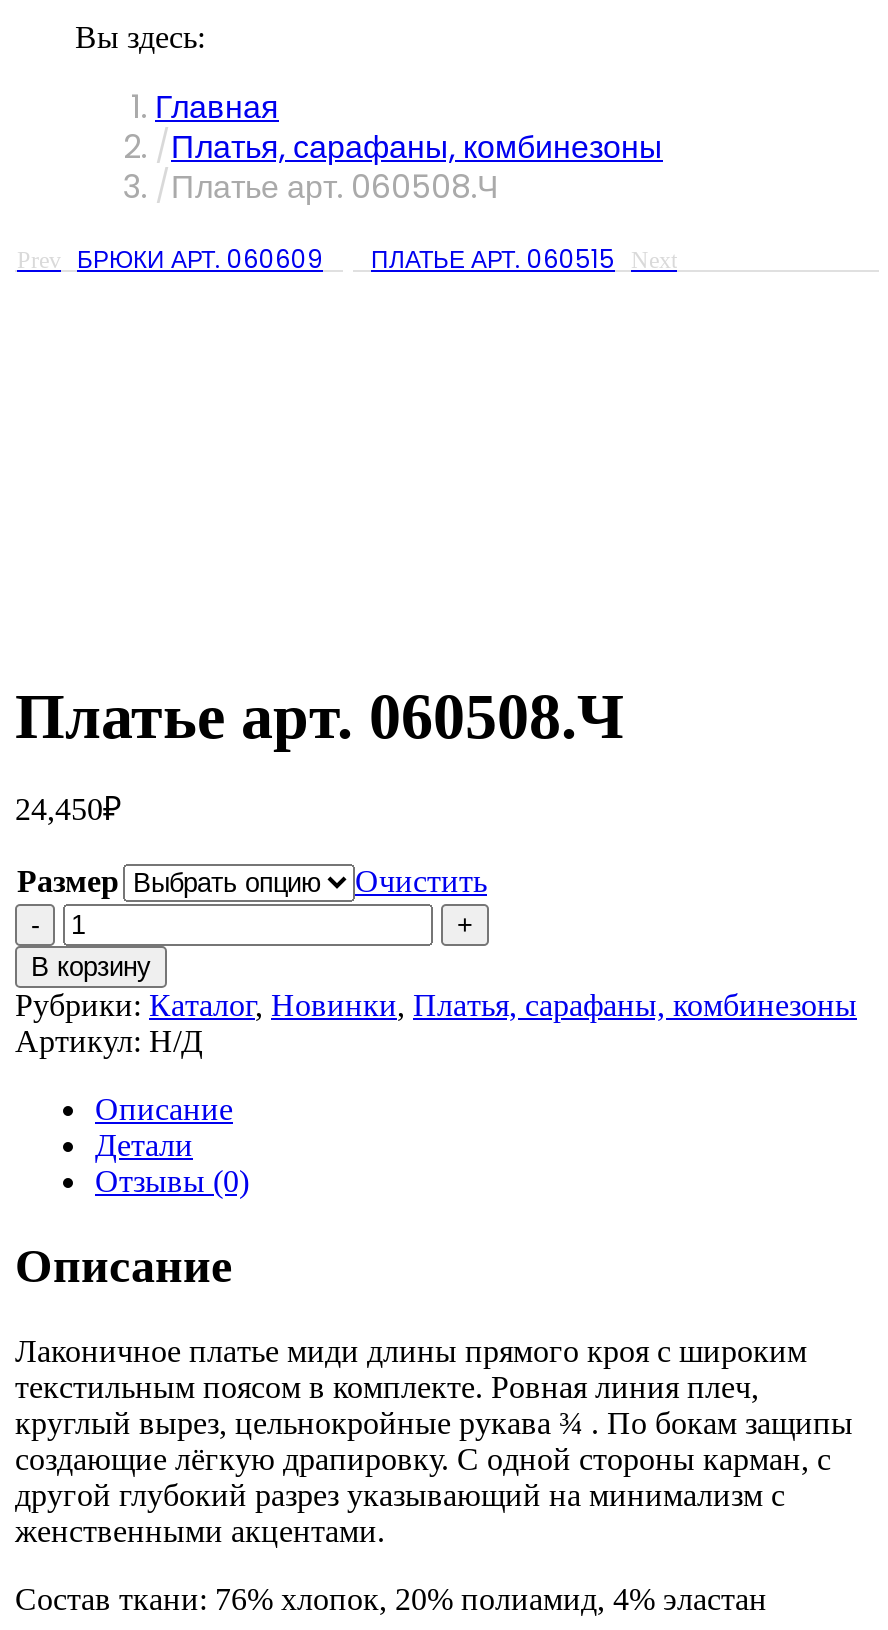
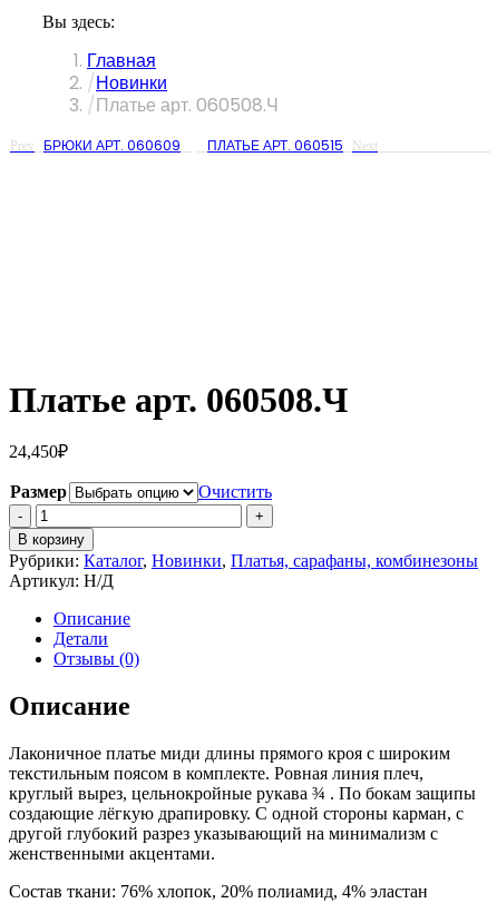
[171,124,663,170] Платья, сарафаны, комбинезоны -> [96,70,167,96] Новинки

